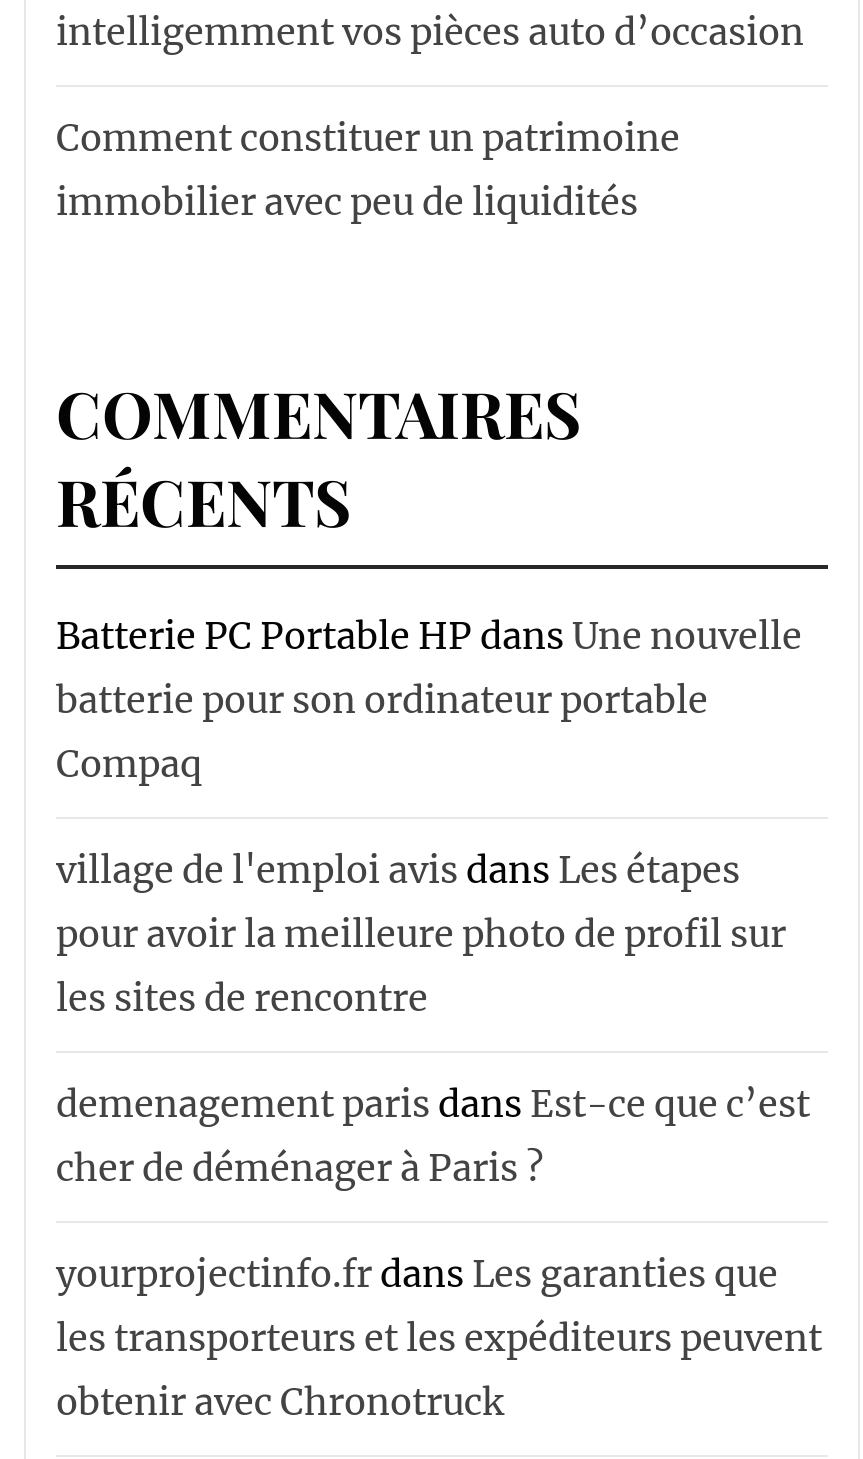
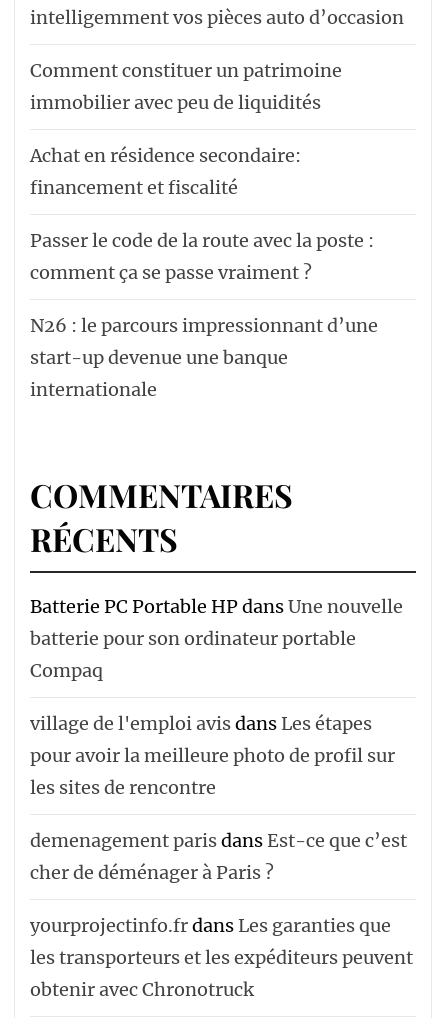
none -> [30,144,378,401] Achat en résidence secondaire: | financement et fiscalité | Passer le code de la route avec la poste : | comment ça se passe vraiment ? | N26 : le parcours impressionnant d’une | start-up devenue une banque | internationale

